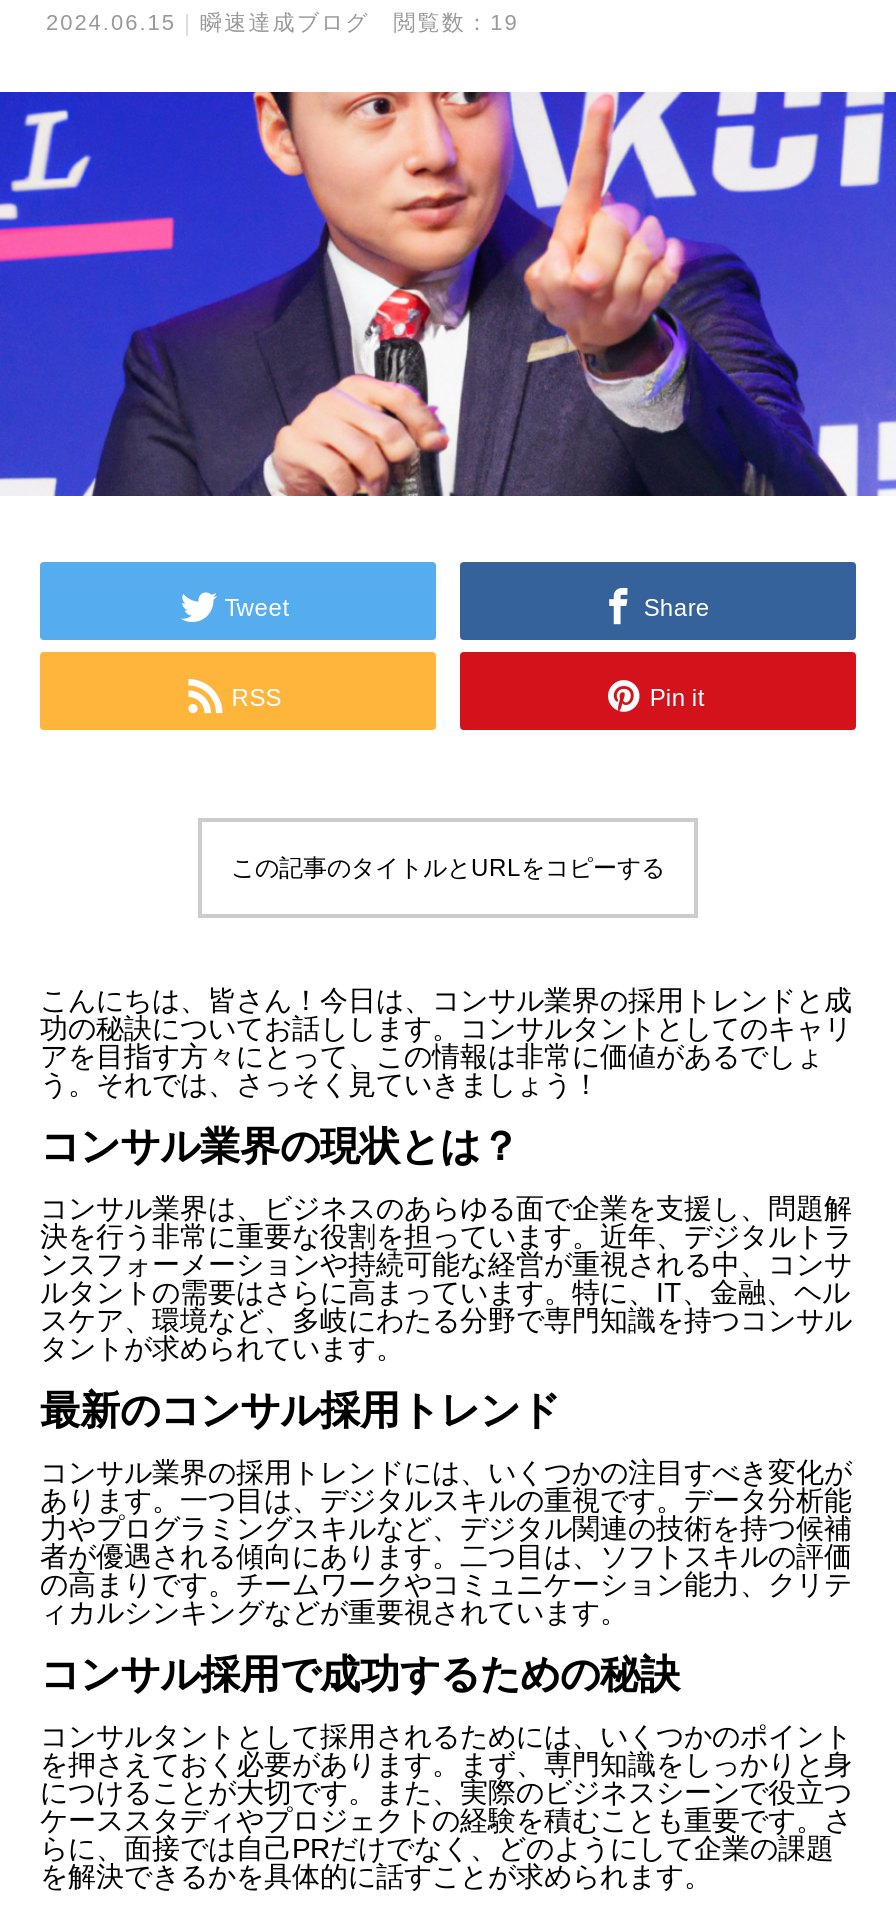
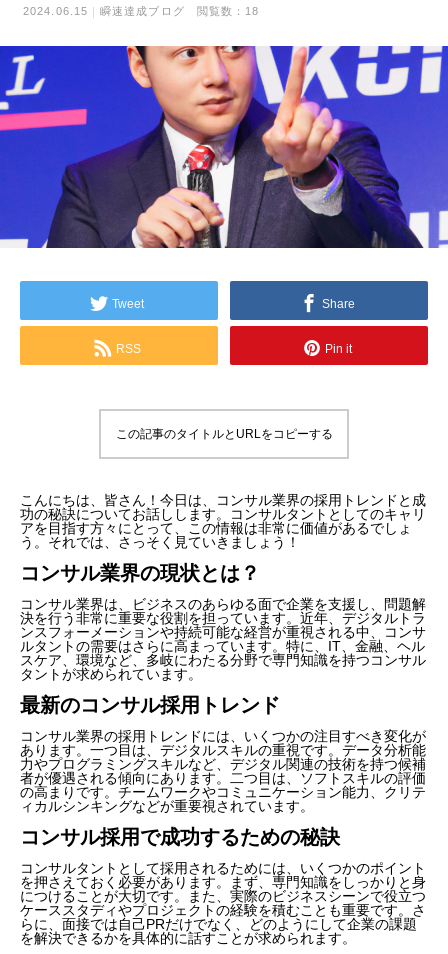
[46,10,519,34] 2024.06.15 瞬速達成ブログ 閲覧数：19 -> [23,5,259,17] 2024.06.15 瞬速達成ブログ 閲覧数：18

